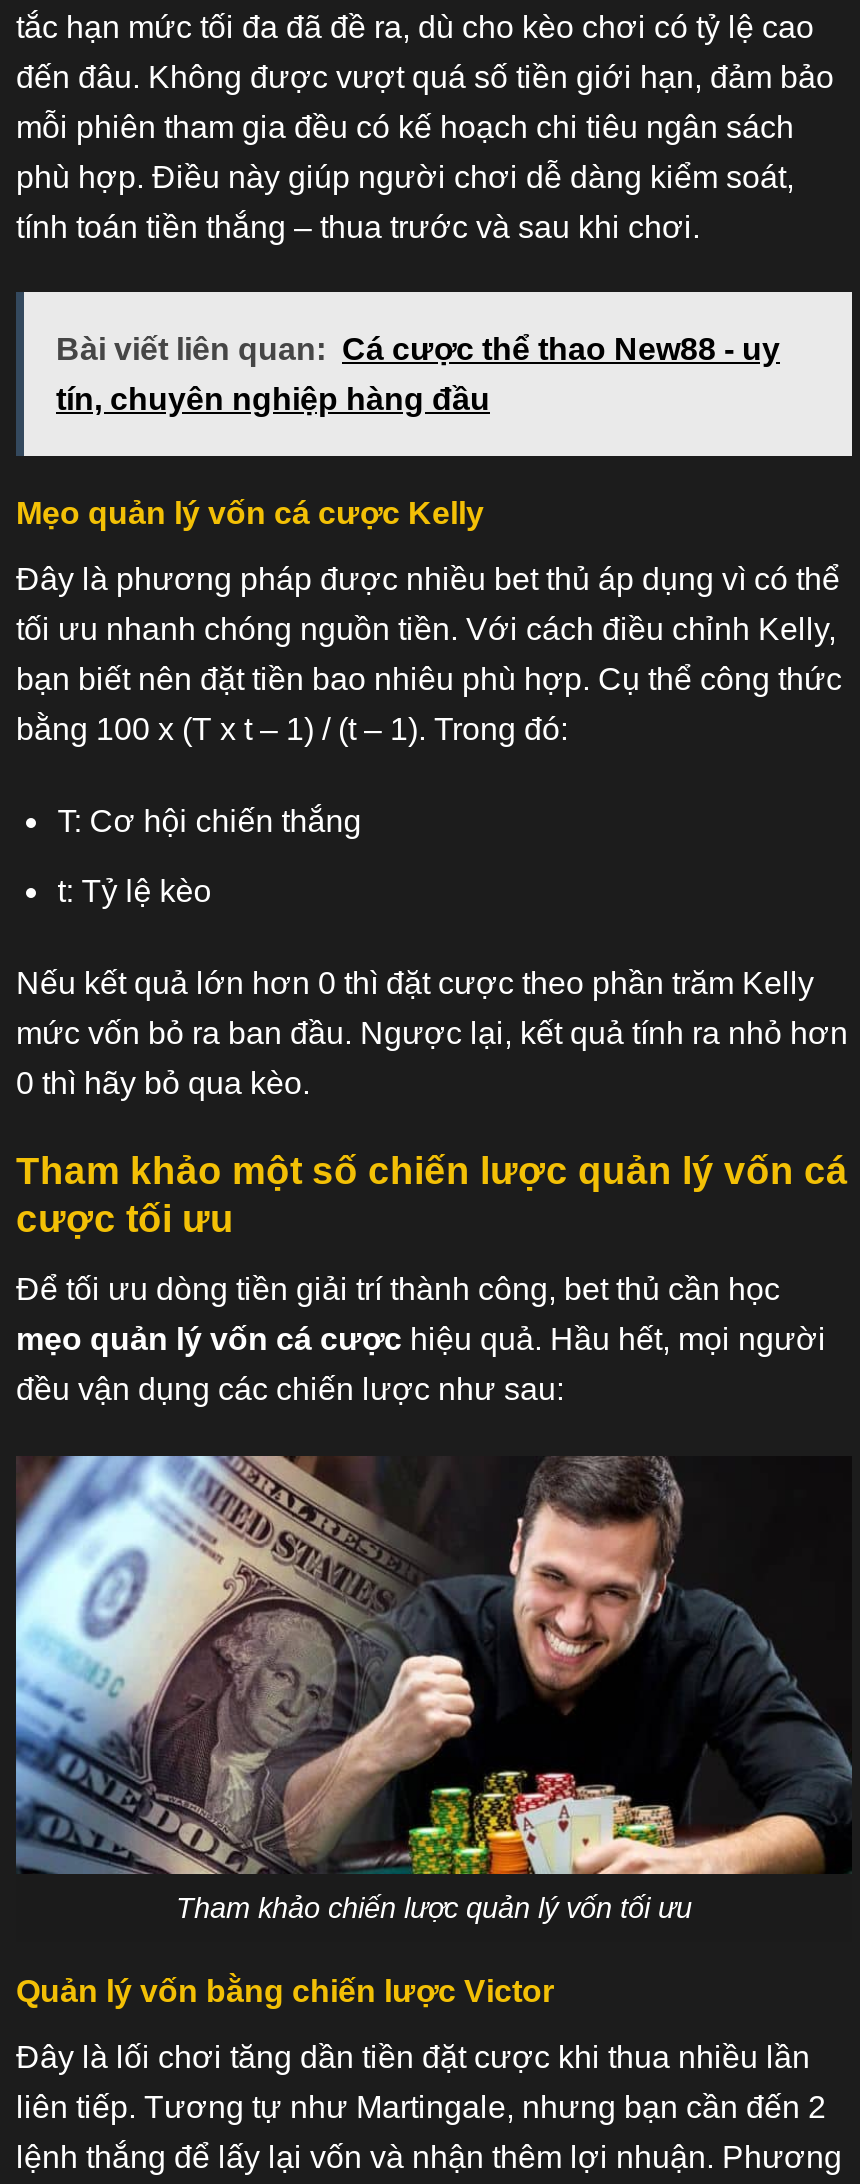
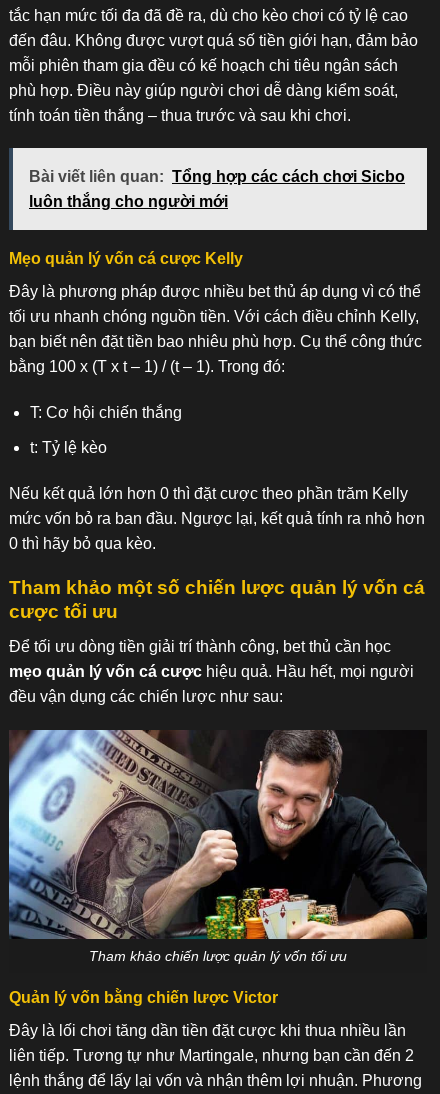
[56,333,780,367] Bài viết liên quan: Cá cược thể thao New88 - uy -> [29,168,405,185] Bài viết liên quan: Tổng hợp các cách chơi Sicbo
[56,383,490,417] tín, chuyên nghiệp hàng đầu -> [29,193,228,210] luôn thắng cho người mới

